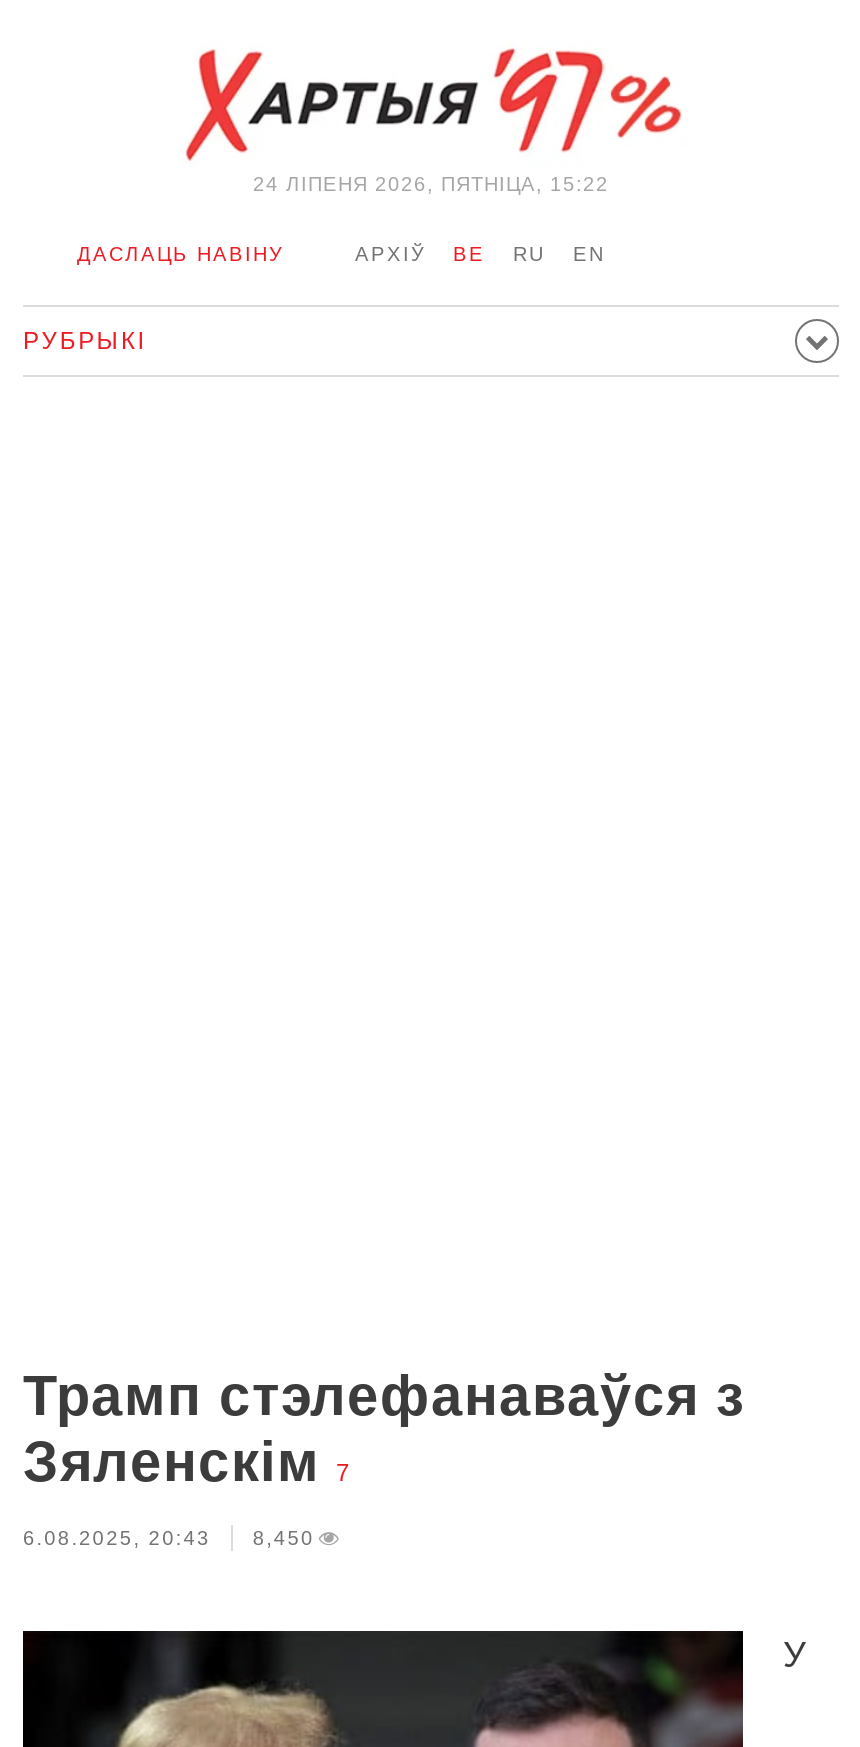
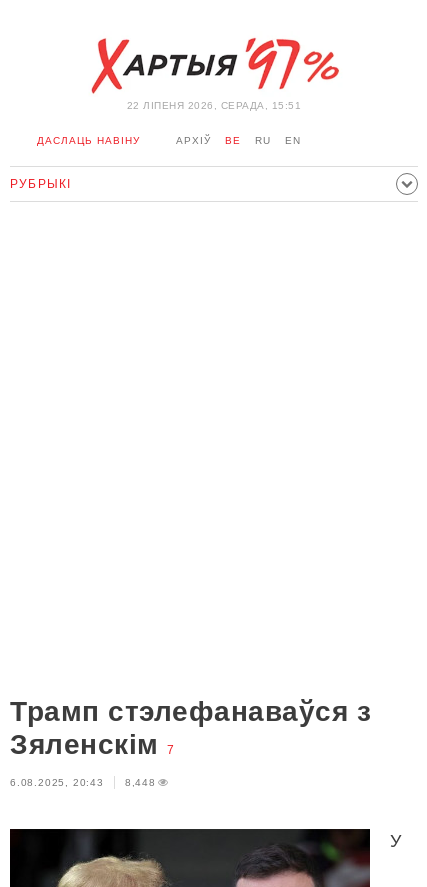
[253,173,609,195] 24 ЛIПЕНЯ 2026, ПЯТНІЦА, 15:22 -> [127,100,301,111] 22 ЛIПЕНЯ 2026, СЕРАДА, 15:51
[23,1527,315,1549] 6.08.2025, 20:43 8,450 -> [10,777,156,788] 6.08.2025, 20:43 8,448

